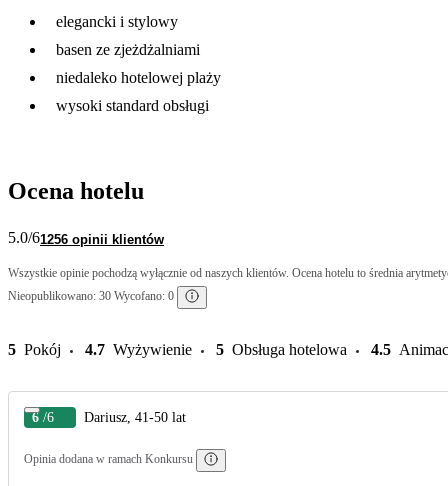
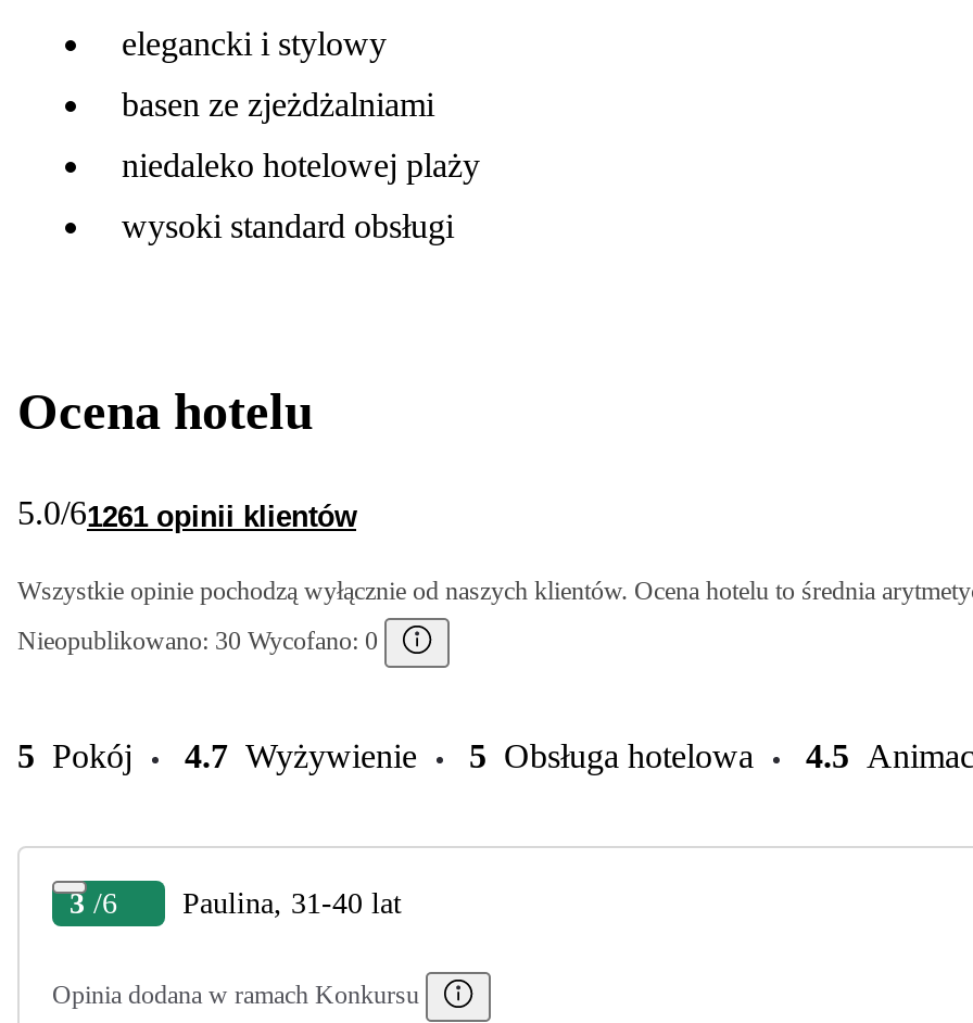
[8,229,164,247] 5.0/61256 opinii klientów -> [17,495,356,534] 5.0/61261 opinii klientów
[32,410,54,425] 6 /6 -> [69,888,117,921] 3 /6
[84,410,186,425] Dariusz, 41-50 lat -> [182,888,402,921] Paulina, 31-40 lat

